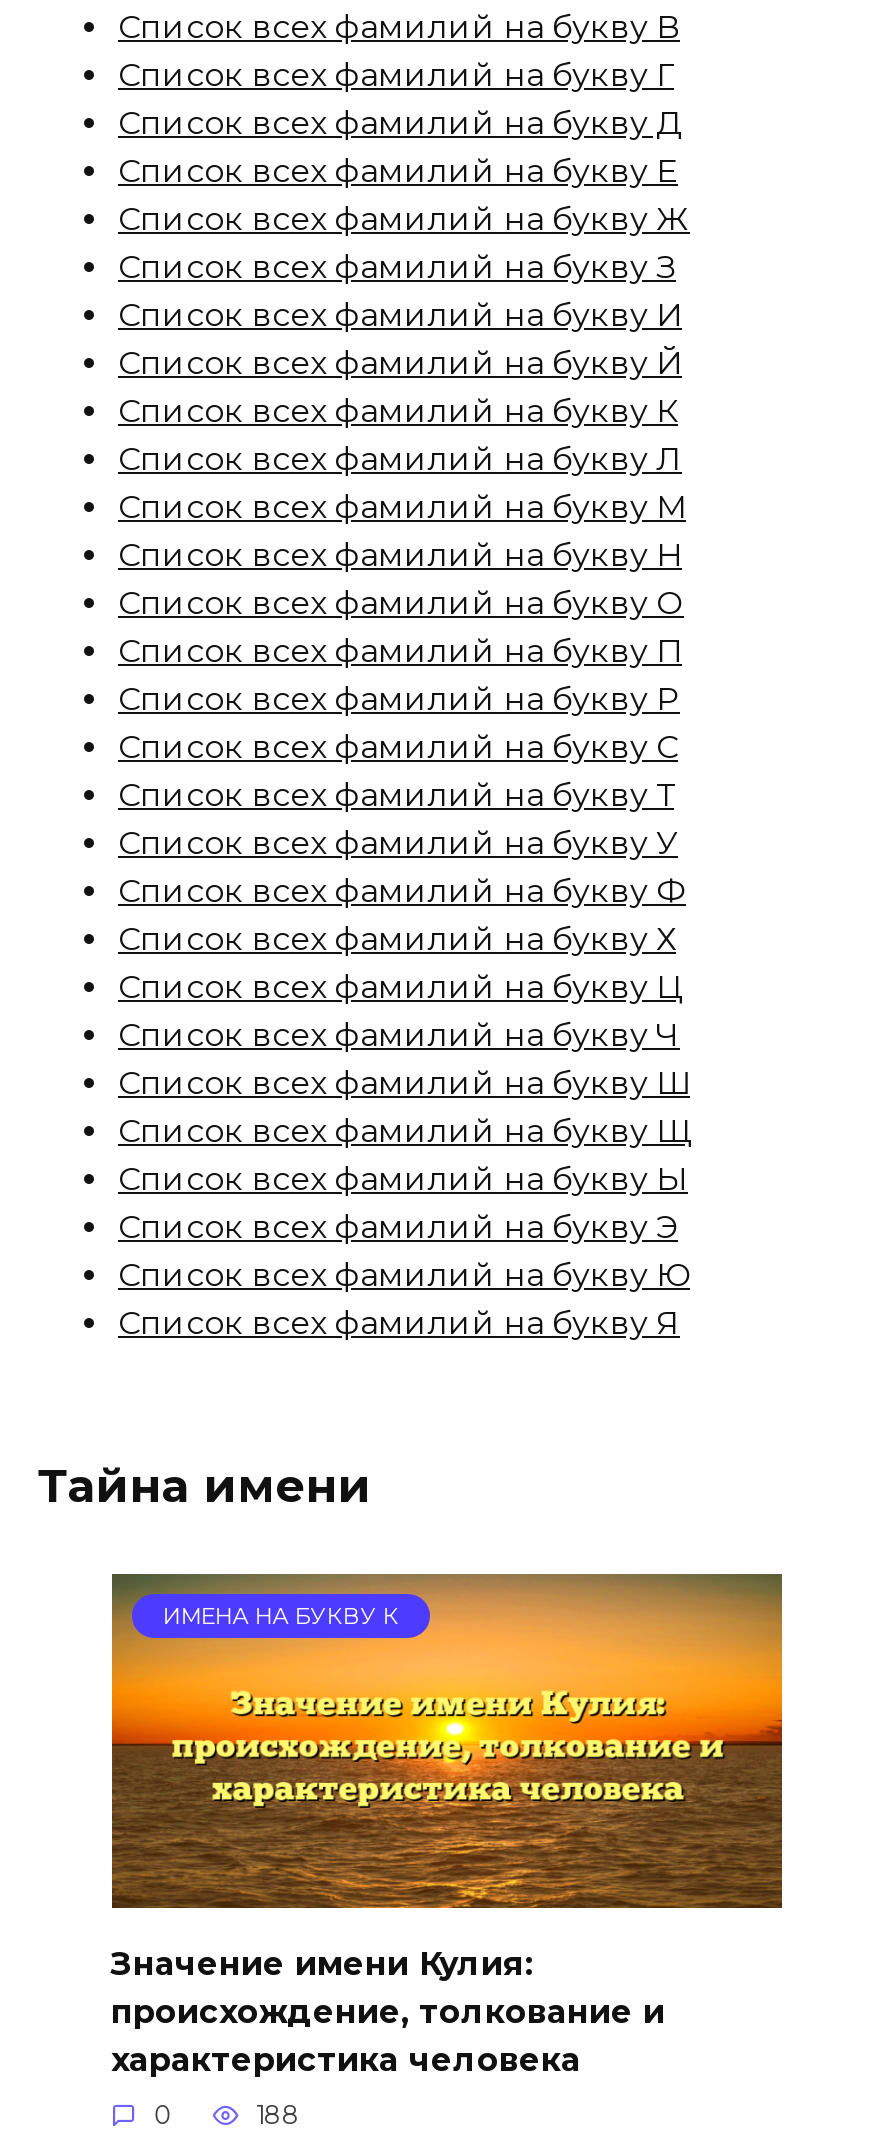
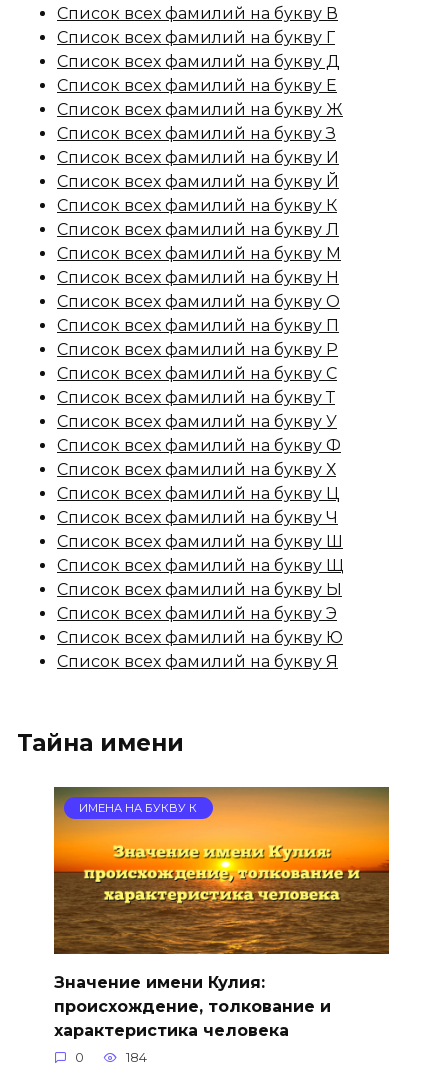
[256,2101,300,2131] 188 -> [126,1050,147,1065] 184

